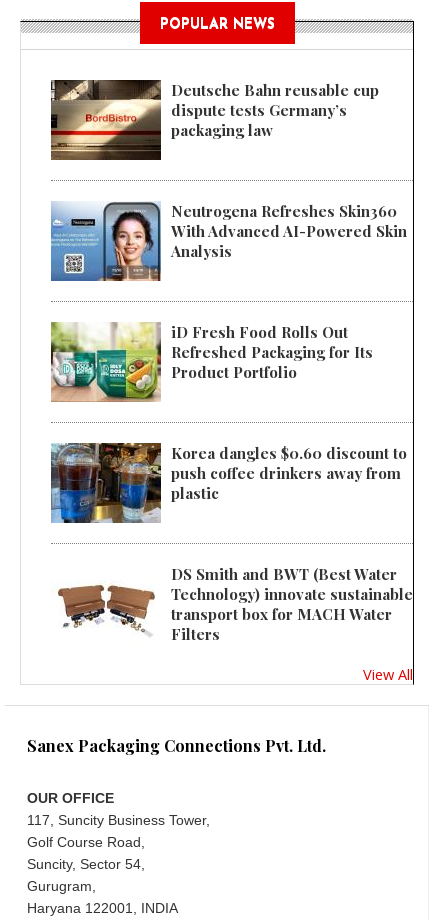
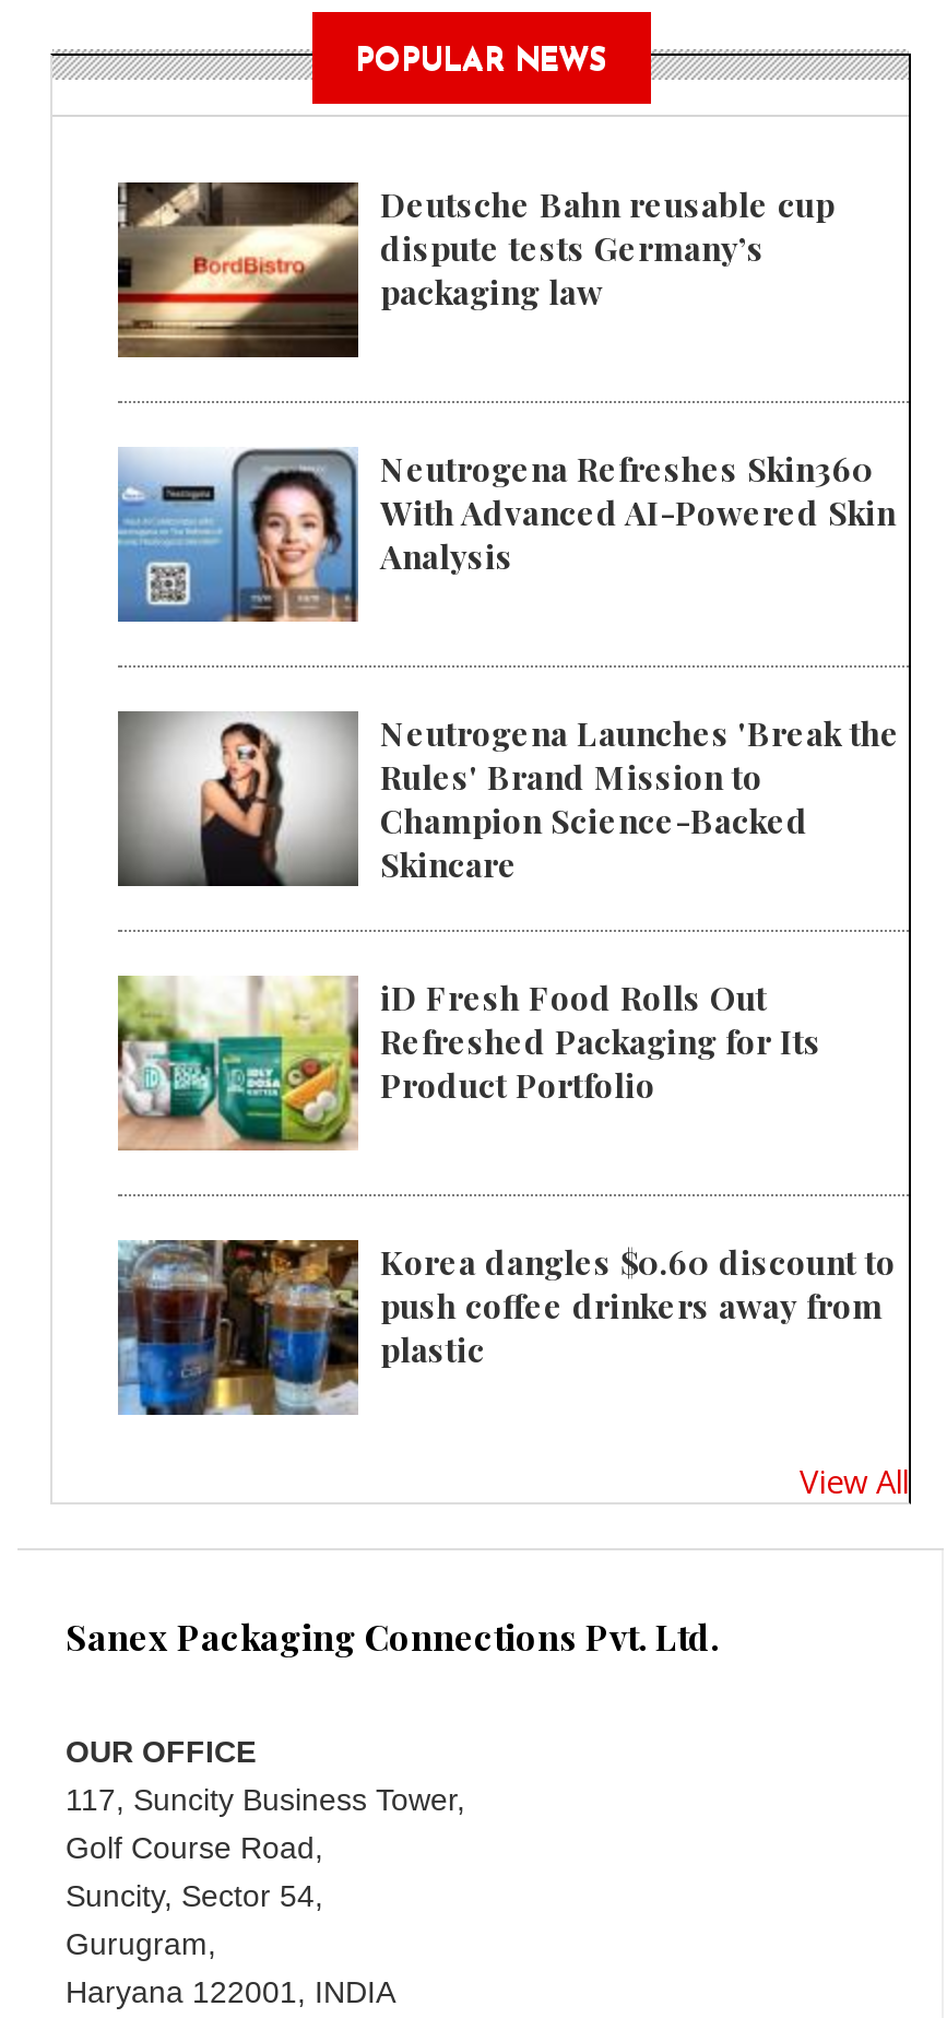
none -> [116,710,900,888] [image] | Neutrogena Launches 'Break the | Rules' Brand Mission to | Champion Science-Backed | Skincare
moved [49,321,407,503] -> [114,973,896,1370]: [image] | iD Fresh Food Rolls Out | Refreshed Packaging for Its | Product Portfolio | Korea dangles $0.60 discount to | push coffee drinkers away from | plastic
[57,564,413,644] [image] | DS Smith and BWT (Best Water | Technology) innovate sustainable | transport box for MACH Water | Filters -> none

